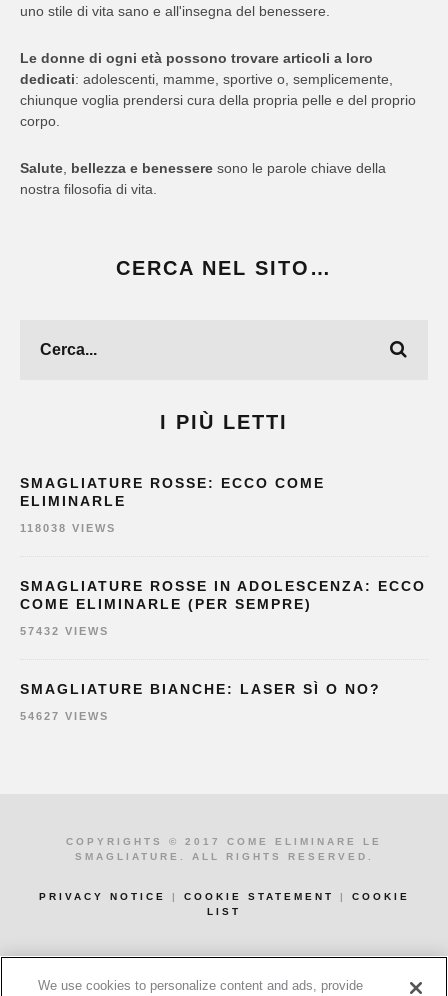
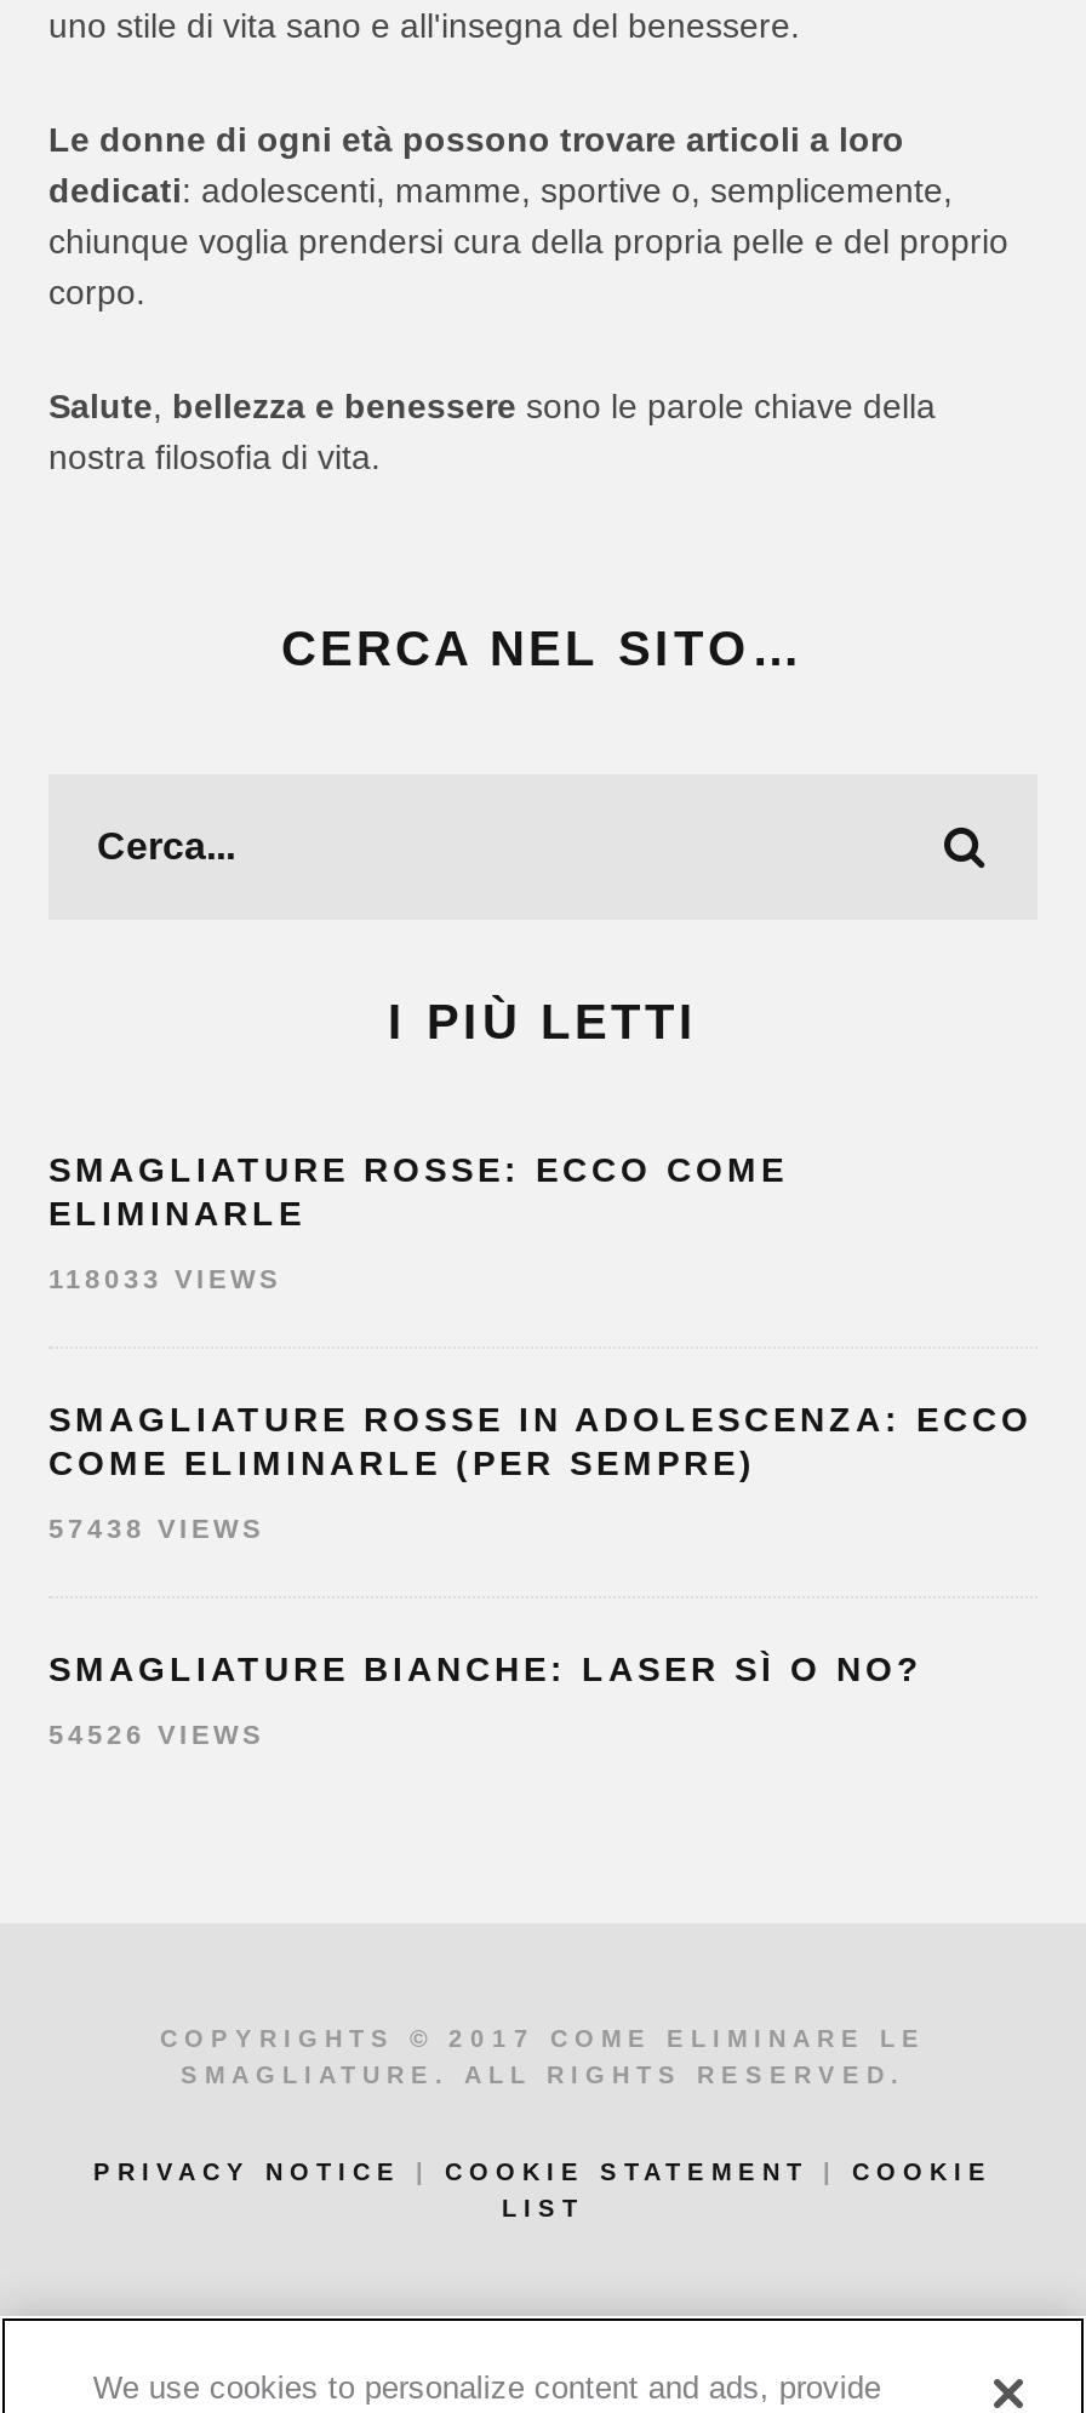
[20,522,116,534] 118038 VIEWS -> [48,1265,281,1294] 118033 VIEWS
[20,625,109,637] 57432 VIEWS -> [48,1514,264,1543] 57438 VIEWS
[20,710,109,722] 54627 VIEWS -> [48,1720,264,1749] 54526 VIEWS

